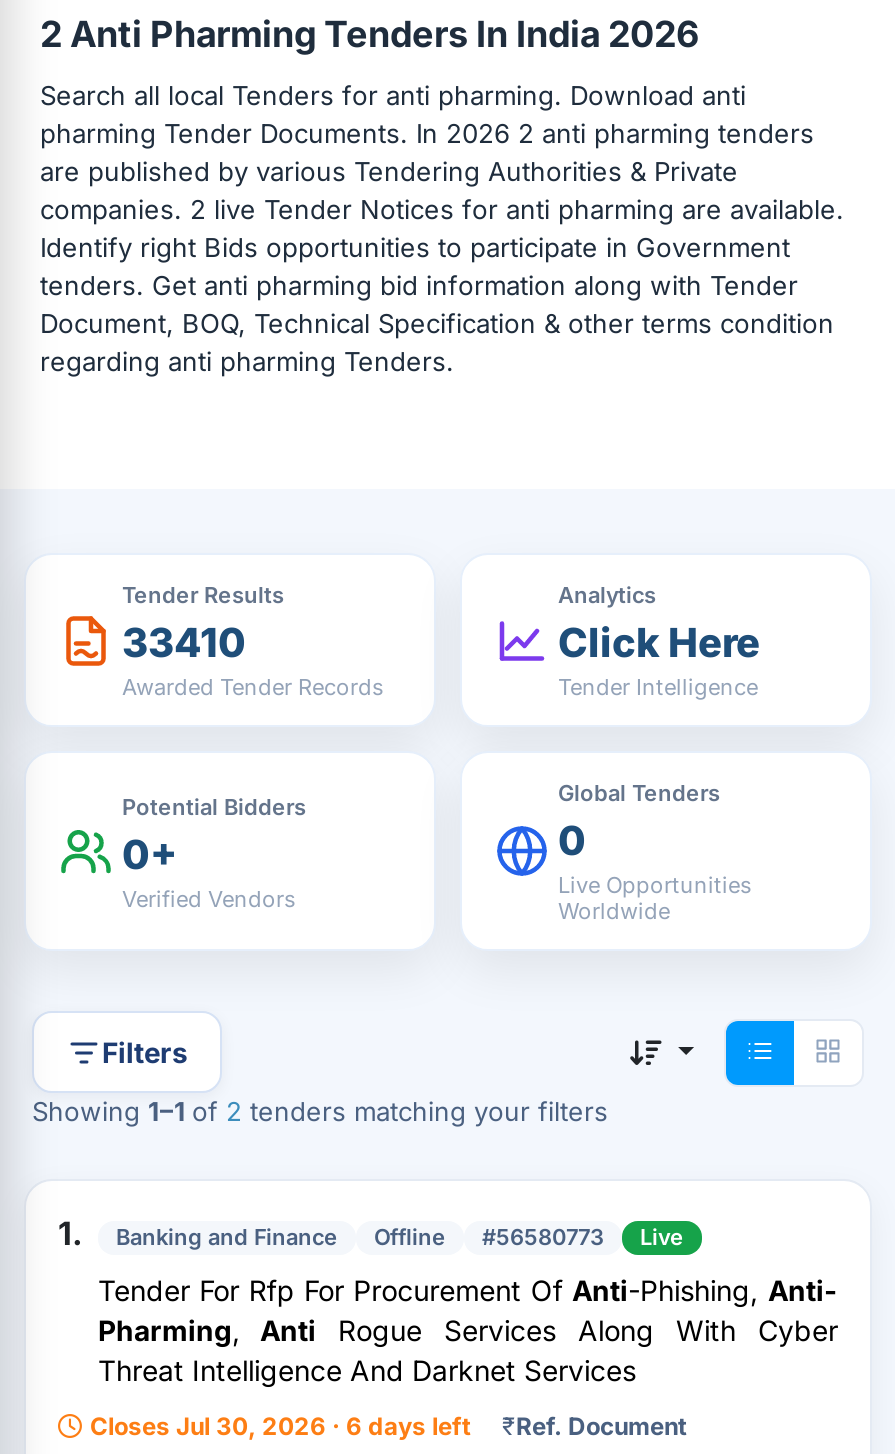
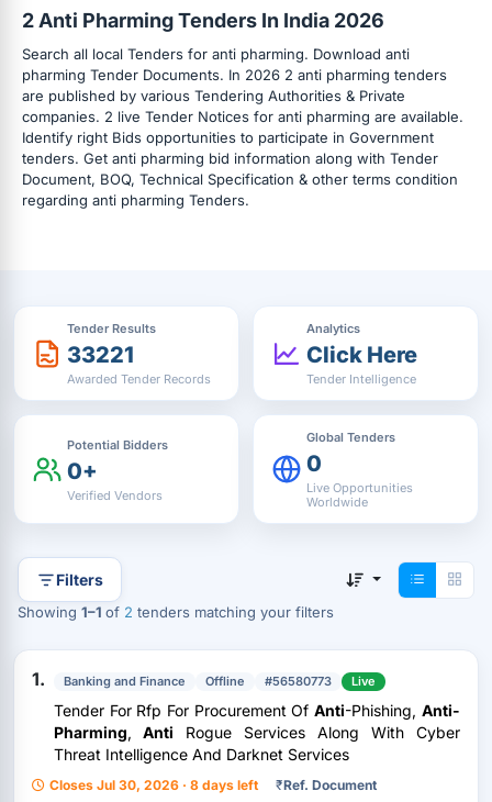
[122,619,246,667] 33410 -> [67,342,134,368] 33221
[90,1411,470,1441] Closes Jul 30, 2026 · 6 days left -> [49,777,258,793] Closes Jul 30, 2026 · 8 days left

